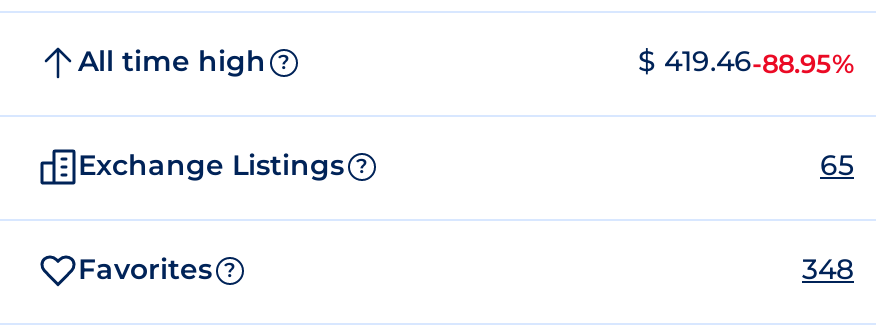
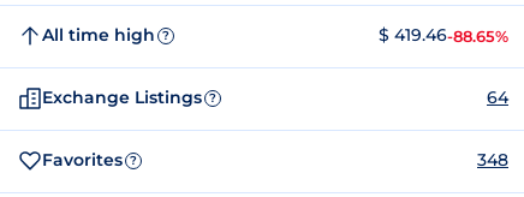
[638,43,854,79] $ 419.46-88.95% -> [379,24,508,46] $ 419.46-88.65%
[820,147,854,183] 65 -> [487,87,508,108] 64

